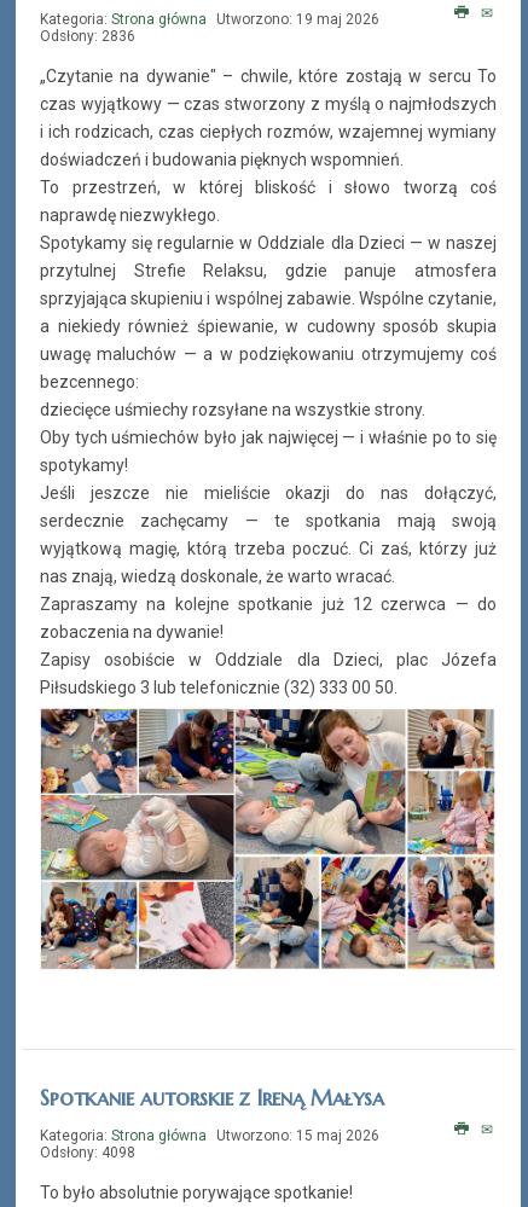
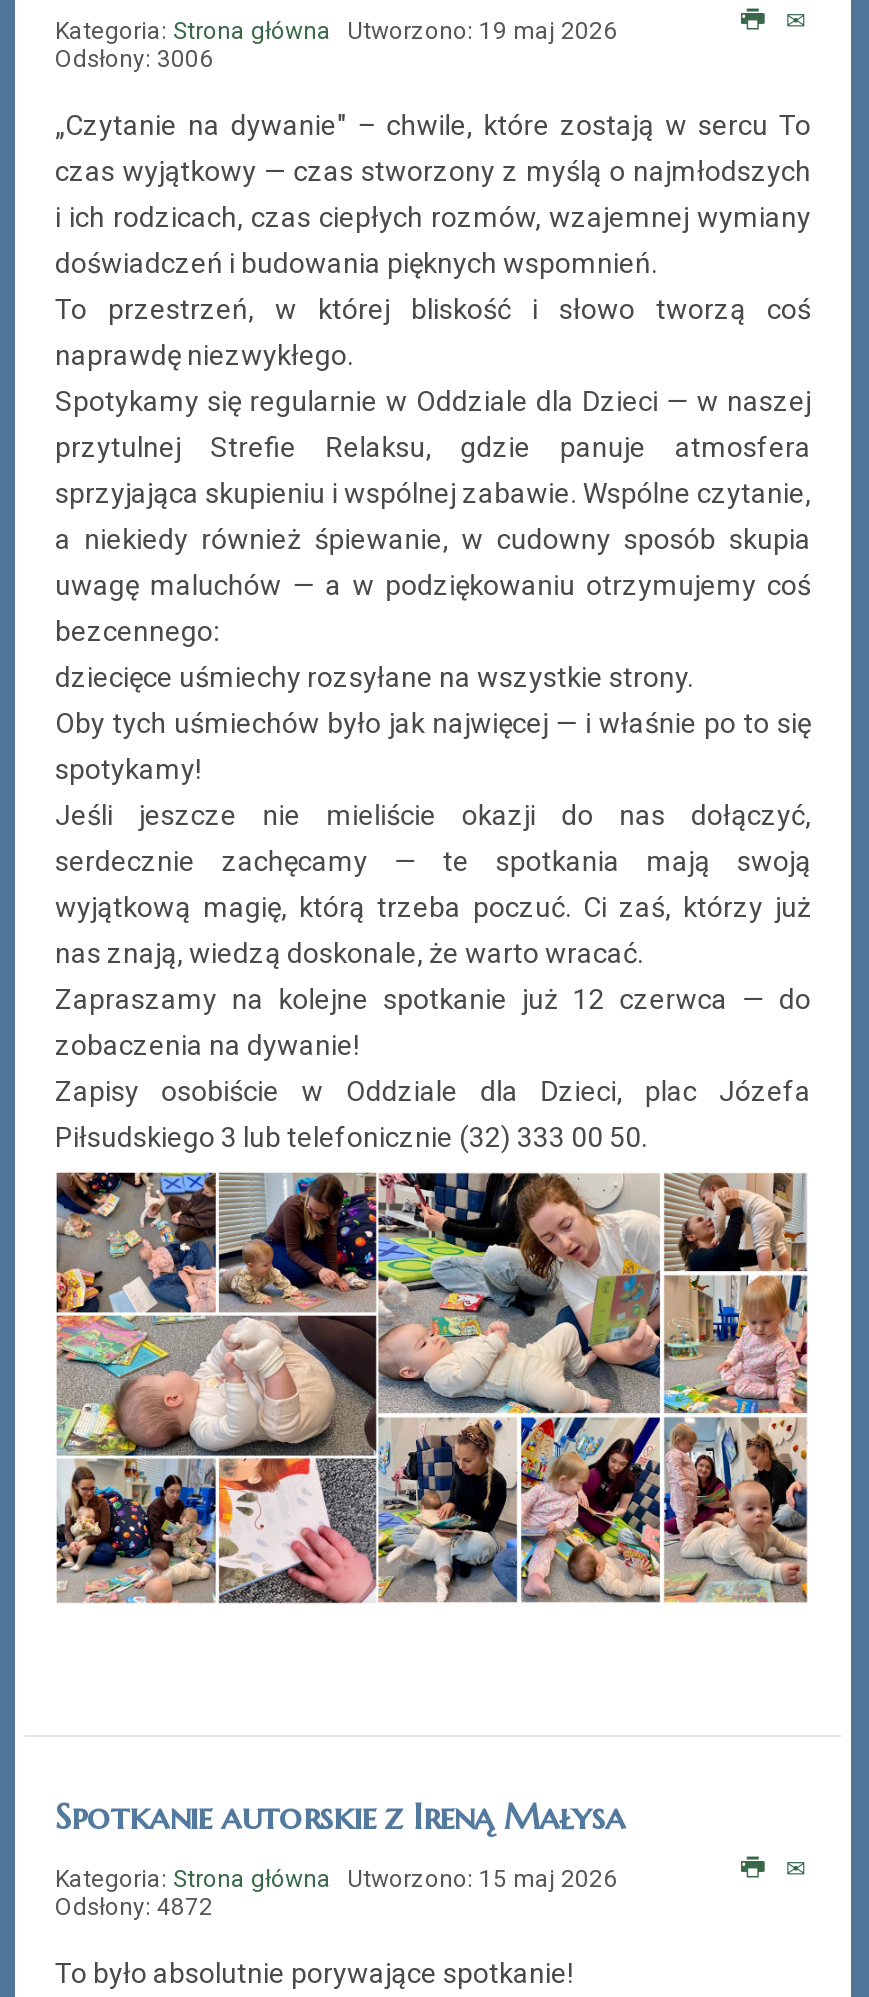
[40,28,135,45] Odsłony: 2836 -> [55,45,213,73] Odsłony: 3006
[40,1144,135,1161] Odsłony: 4098 -> [55,1892,213,1920] Odsłony: 4872

